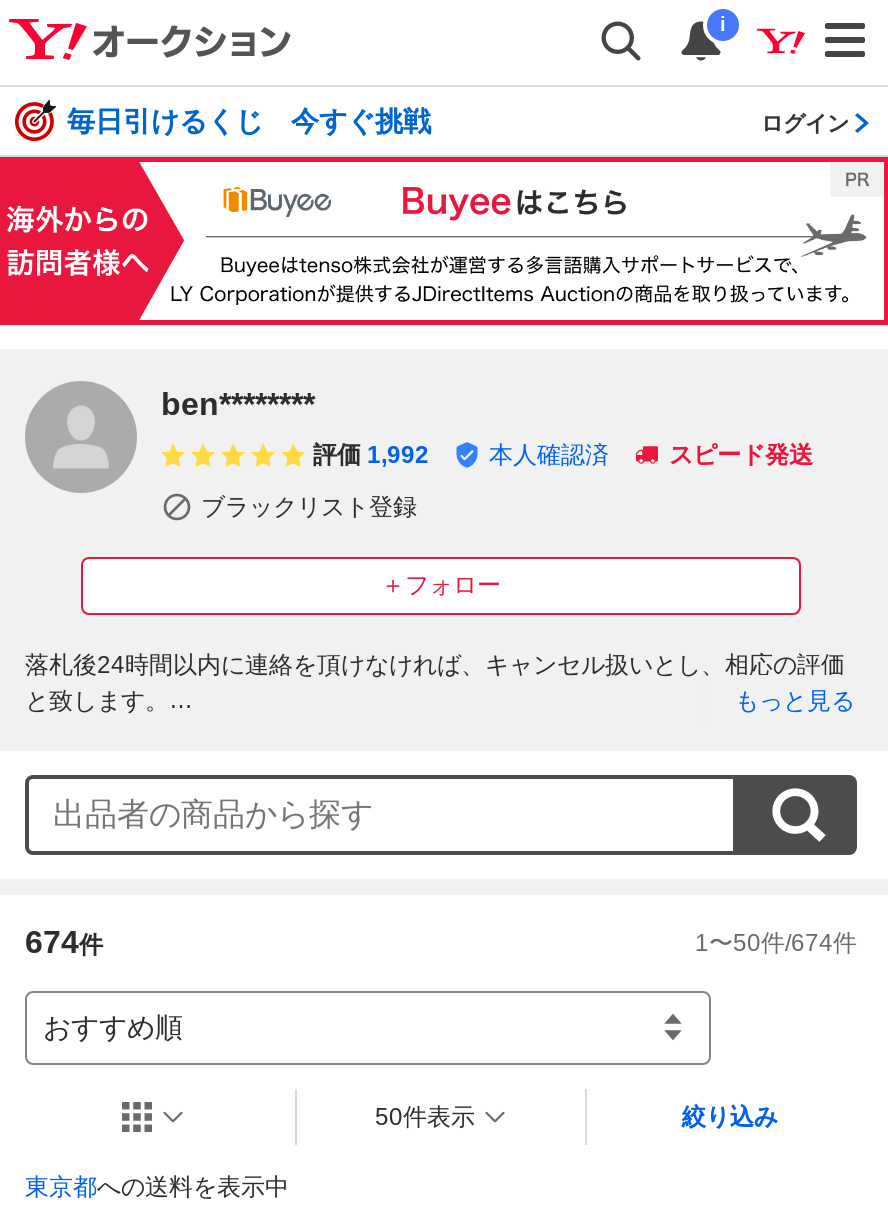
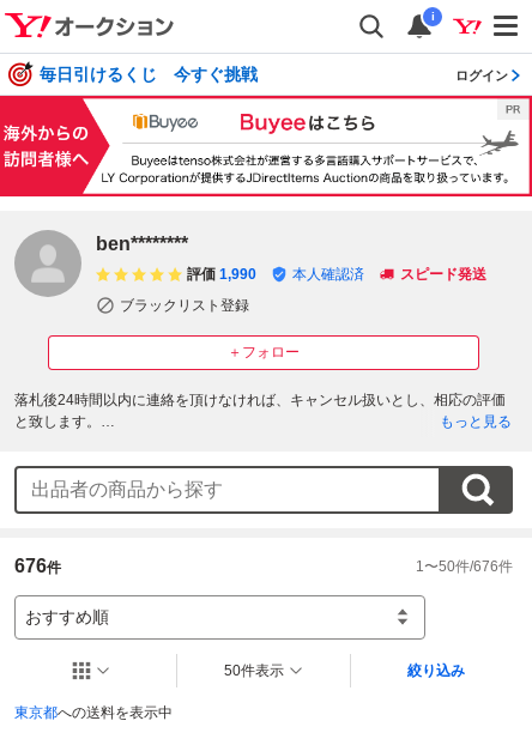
[313,440,429,468] 評価 1,992 -> [187,265,256,282] 評価 1,990
[25,924,103,958] 674件 -> [14,555,61,576] 676件
[695,928,857,956] 1〜50件/674件 -> [416,558,513,574] 1〜50件/676件

